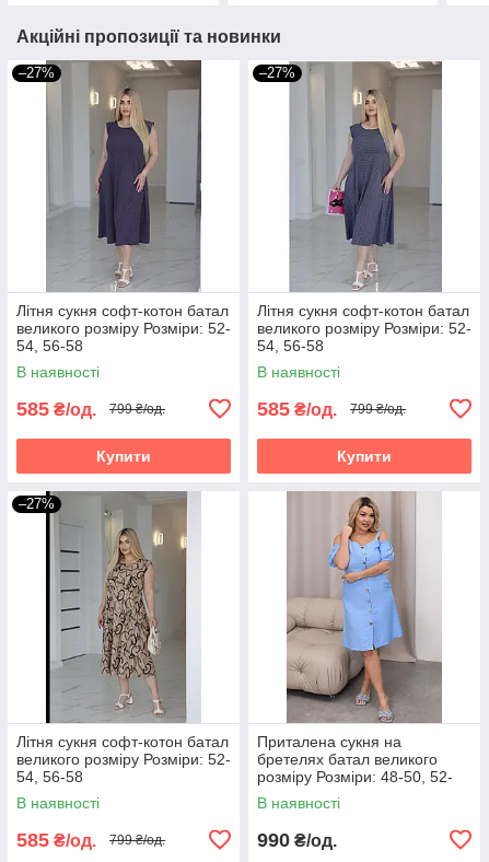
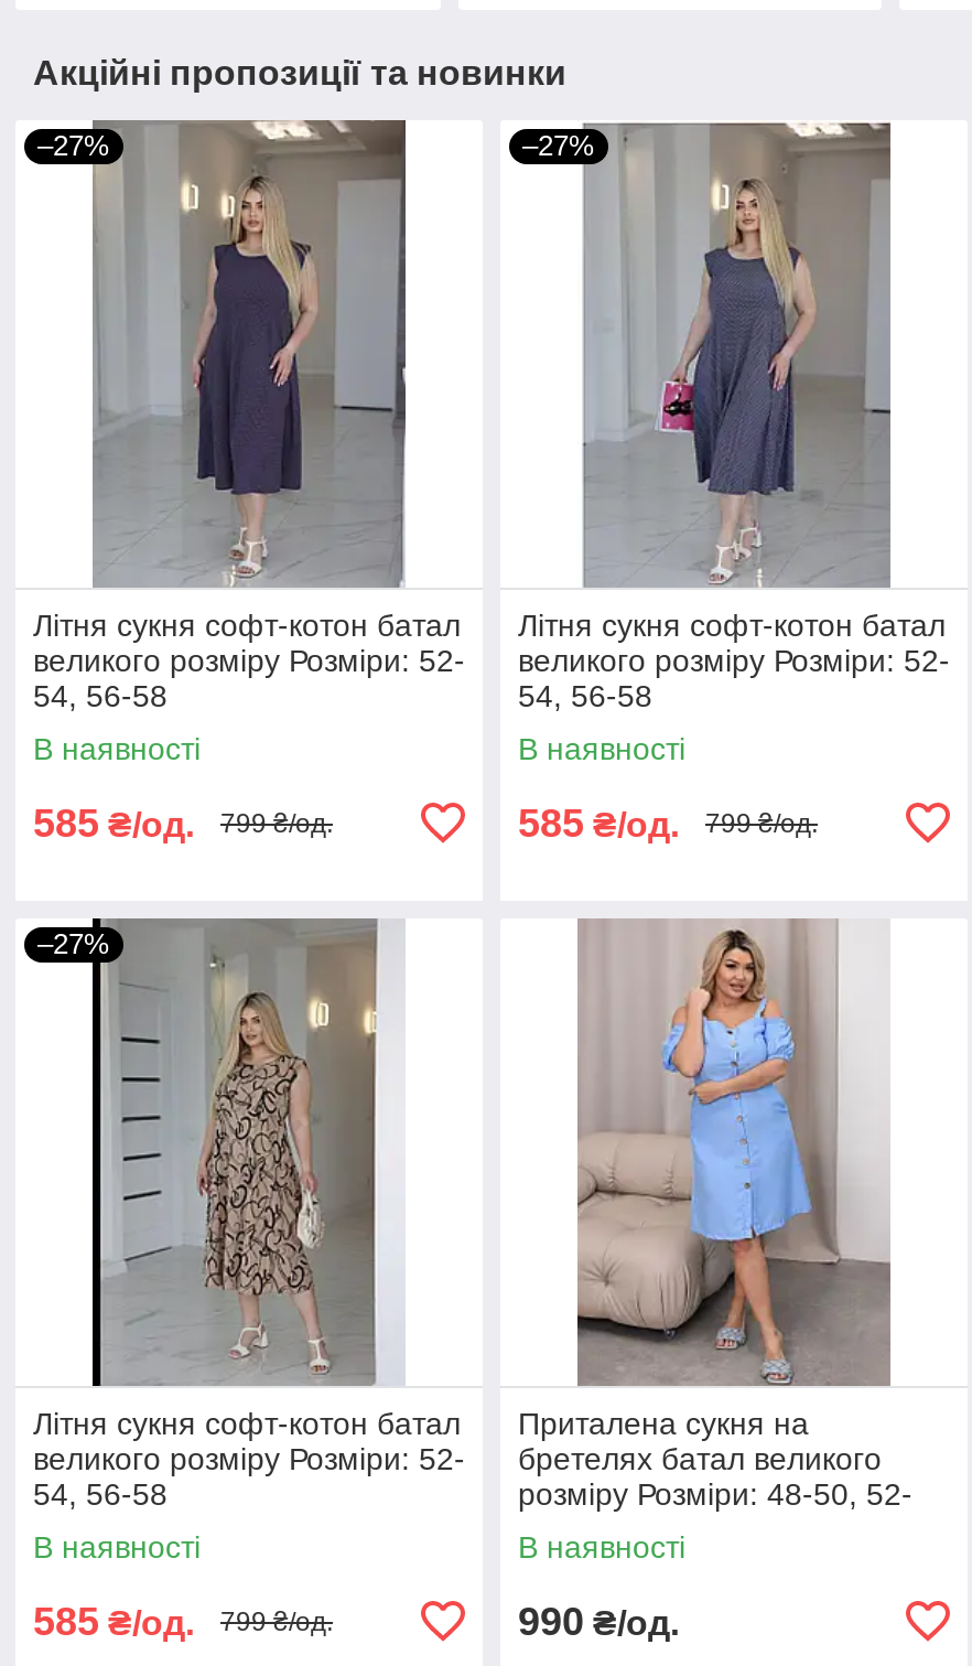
[96,447,151,465] Купити -> none
[337,447,392,465] Купити -> none

